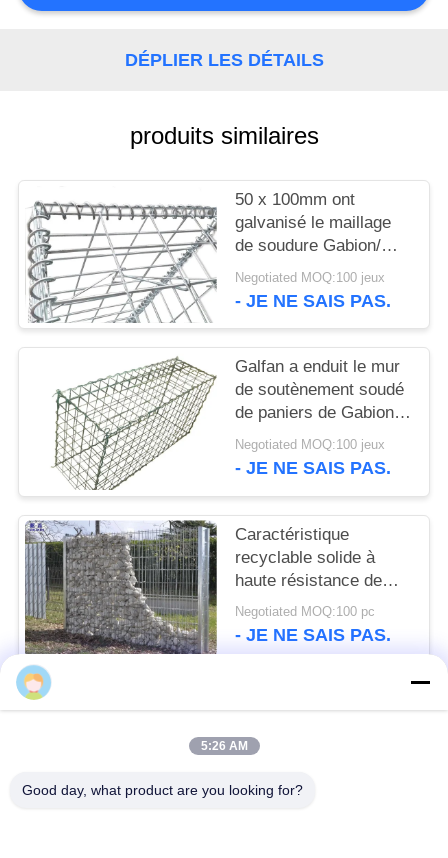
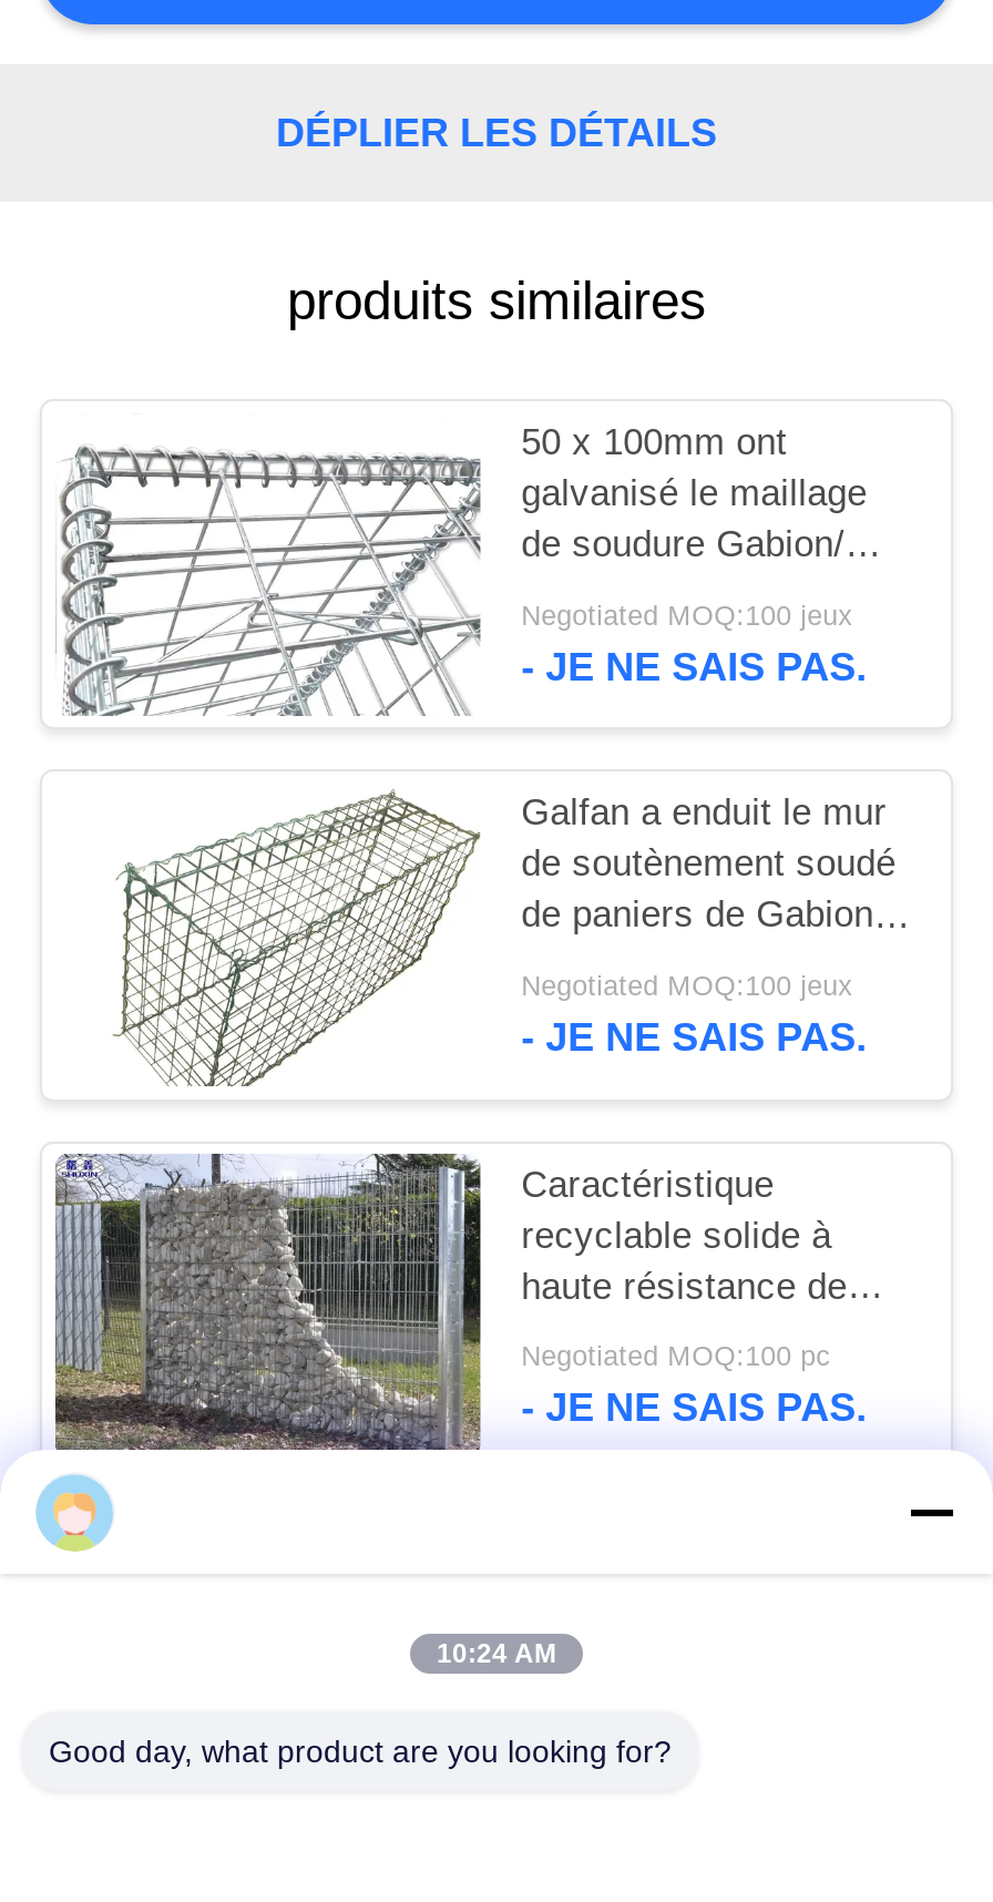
[200,739,247,753] 5:26 AM -> [437,1638,556,1669] 10:24 AM

